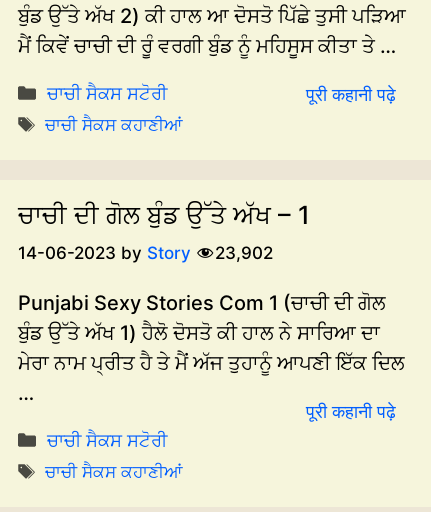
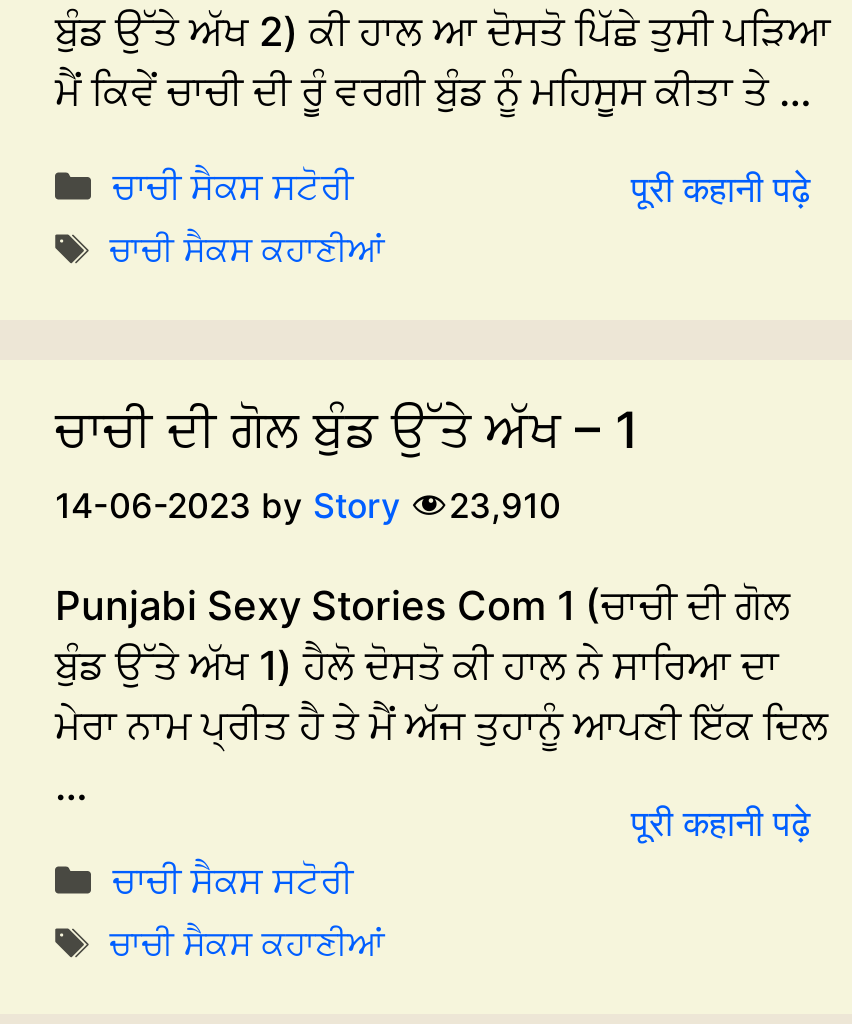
[18,242,273,263] 14-06-2023 by Story 23,902 -> [55,485,561,526] 14-06-2023 by Story 23,910

